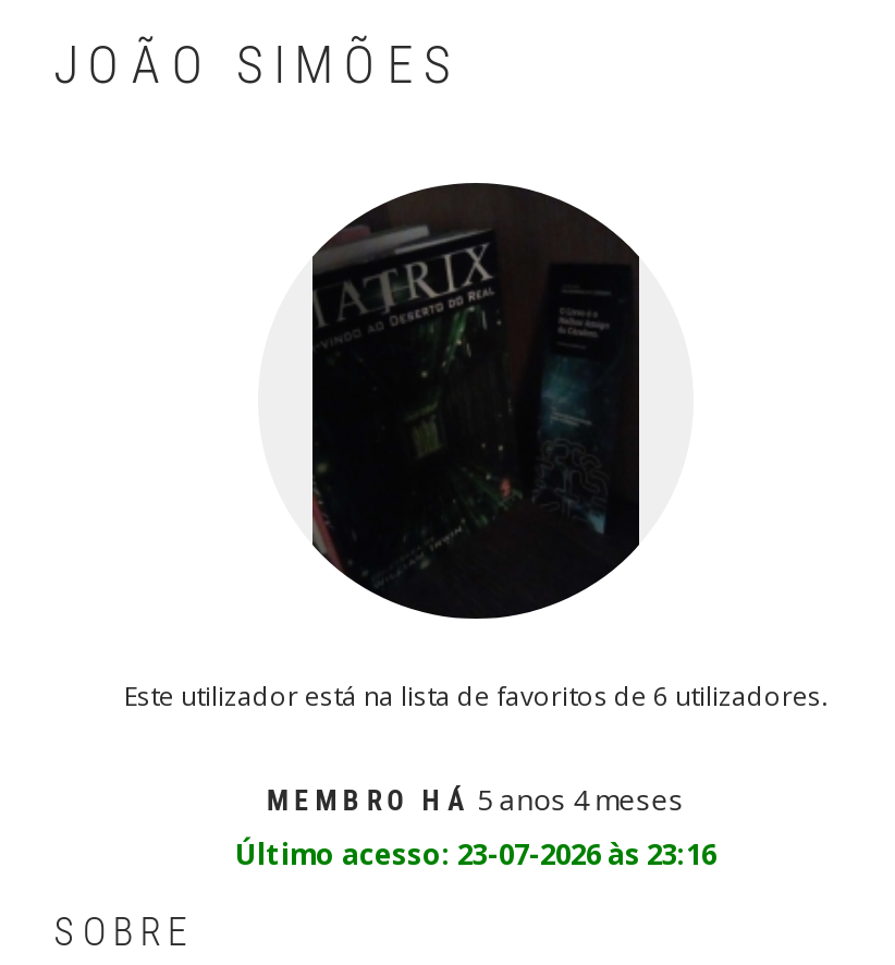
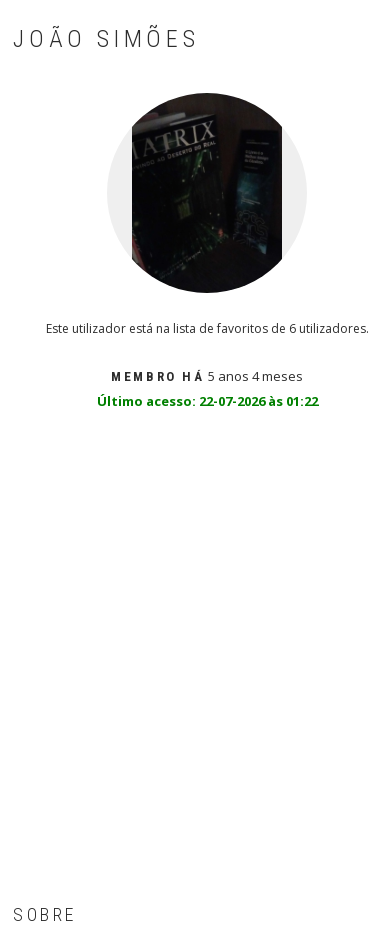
[235,835,716,874] Último acesso: 23-07-2026 às 23:16 -> [96,392,317,410] Último acesso: 22-07-2026 às 01:22

